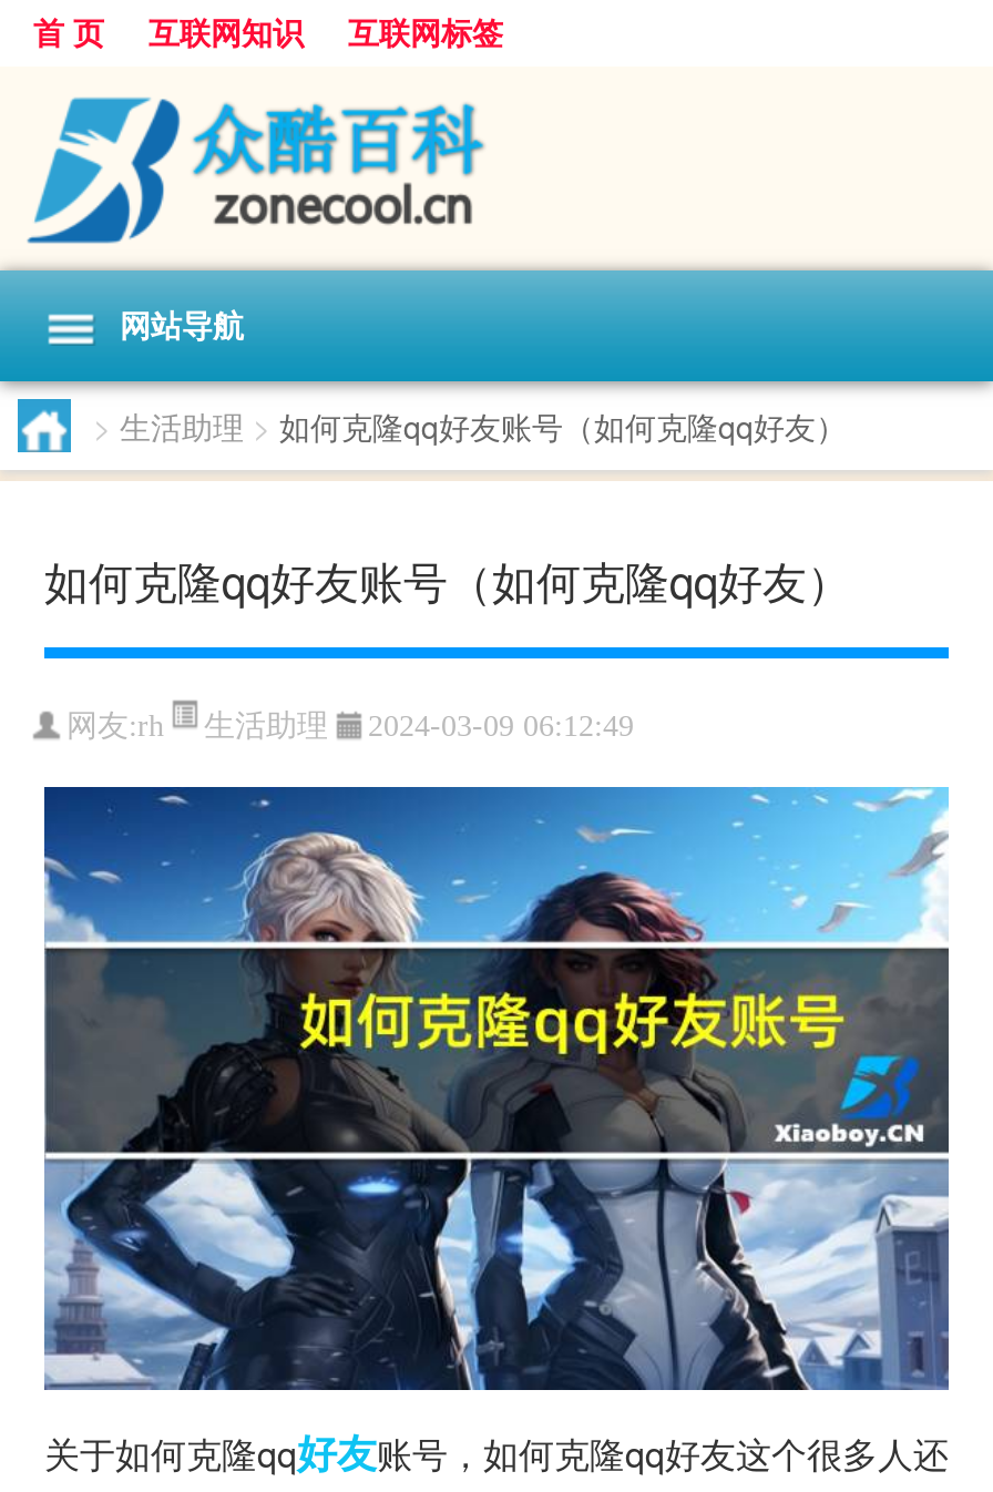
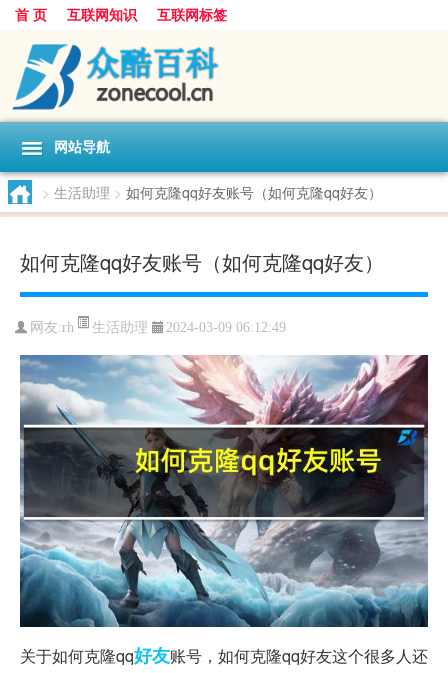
[42,785,951,1392] [image] -> [19,354,429,628] [image]

